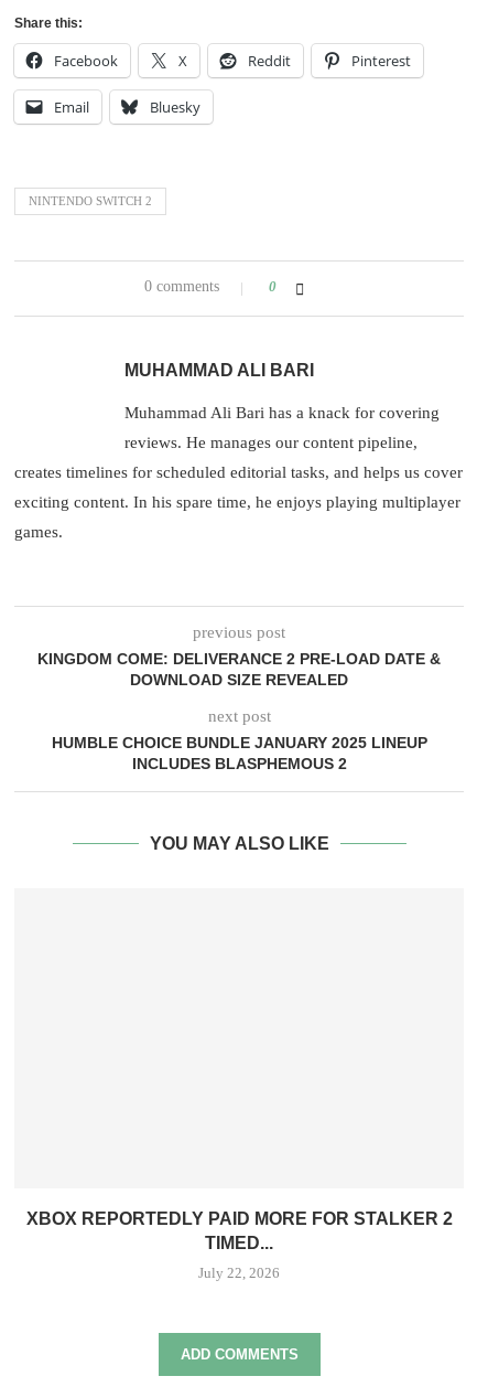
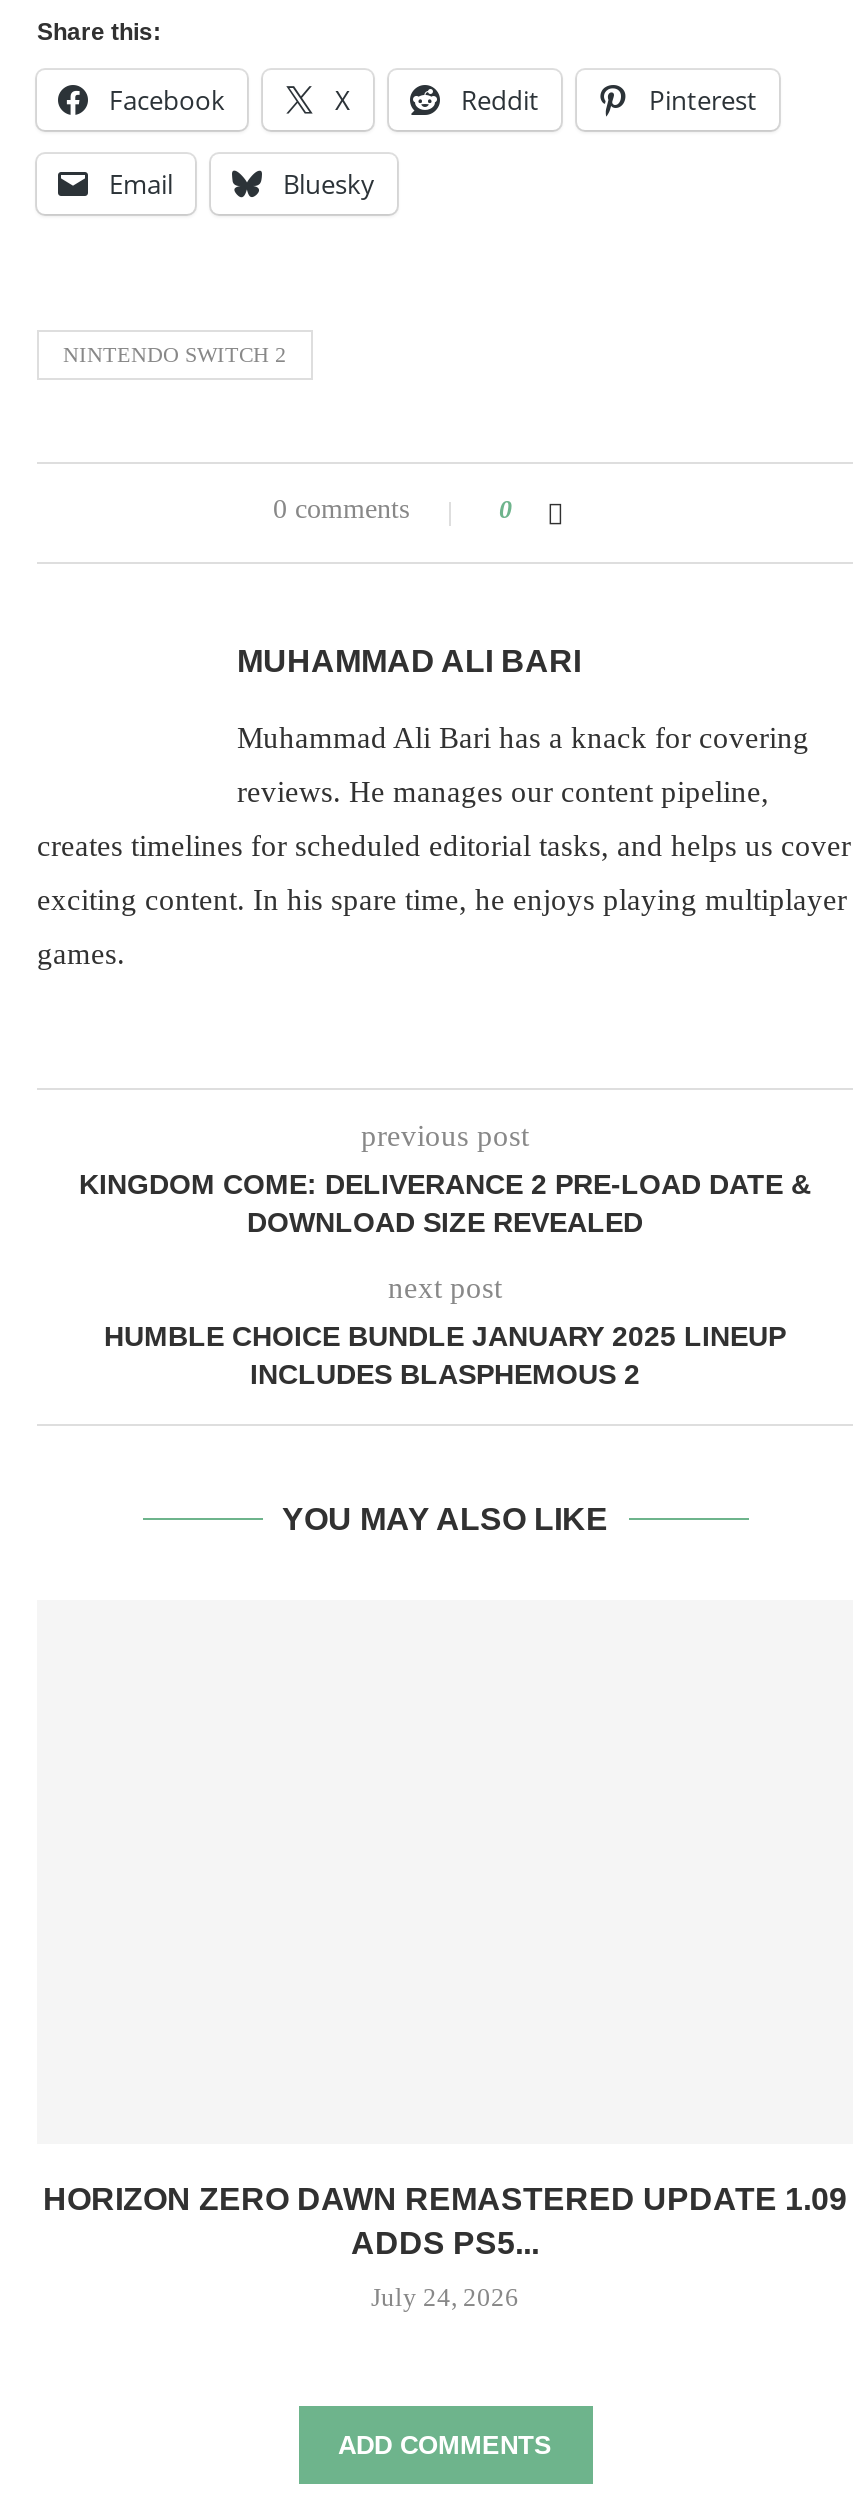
[26,1210,452,1253] XBOX REPORTEDLY PAID MORE FOR STALKER 2 | TIMED... -> [43,2182,847,2260] HORIZON ZERO DAWN REMASTERED UPDATE 1.09 | ADDS PS5...
[198,1265,280,1281] July 22, 2026 -> [371,2282,519,2312] July 24, 2026

